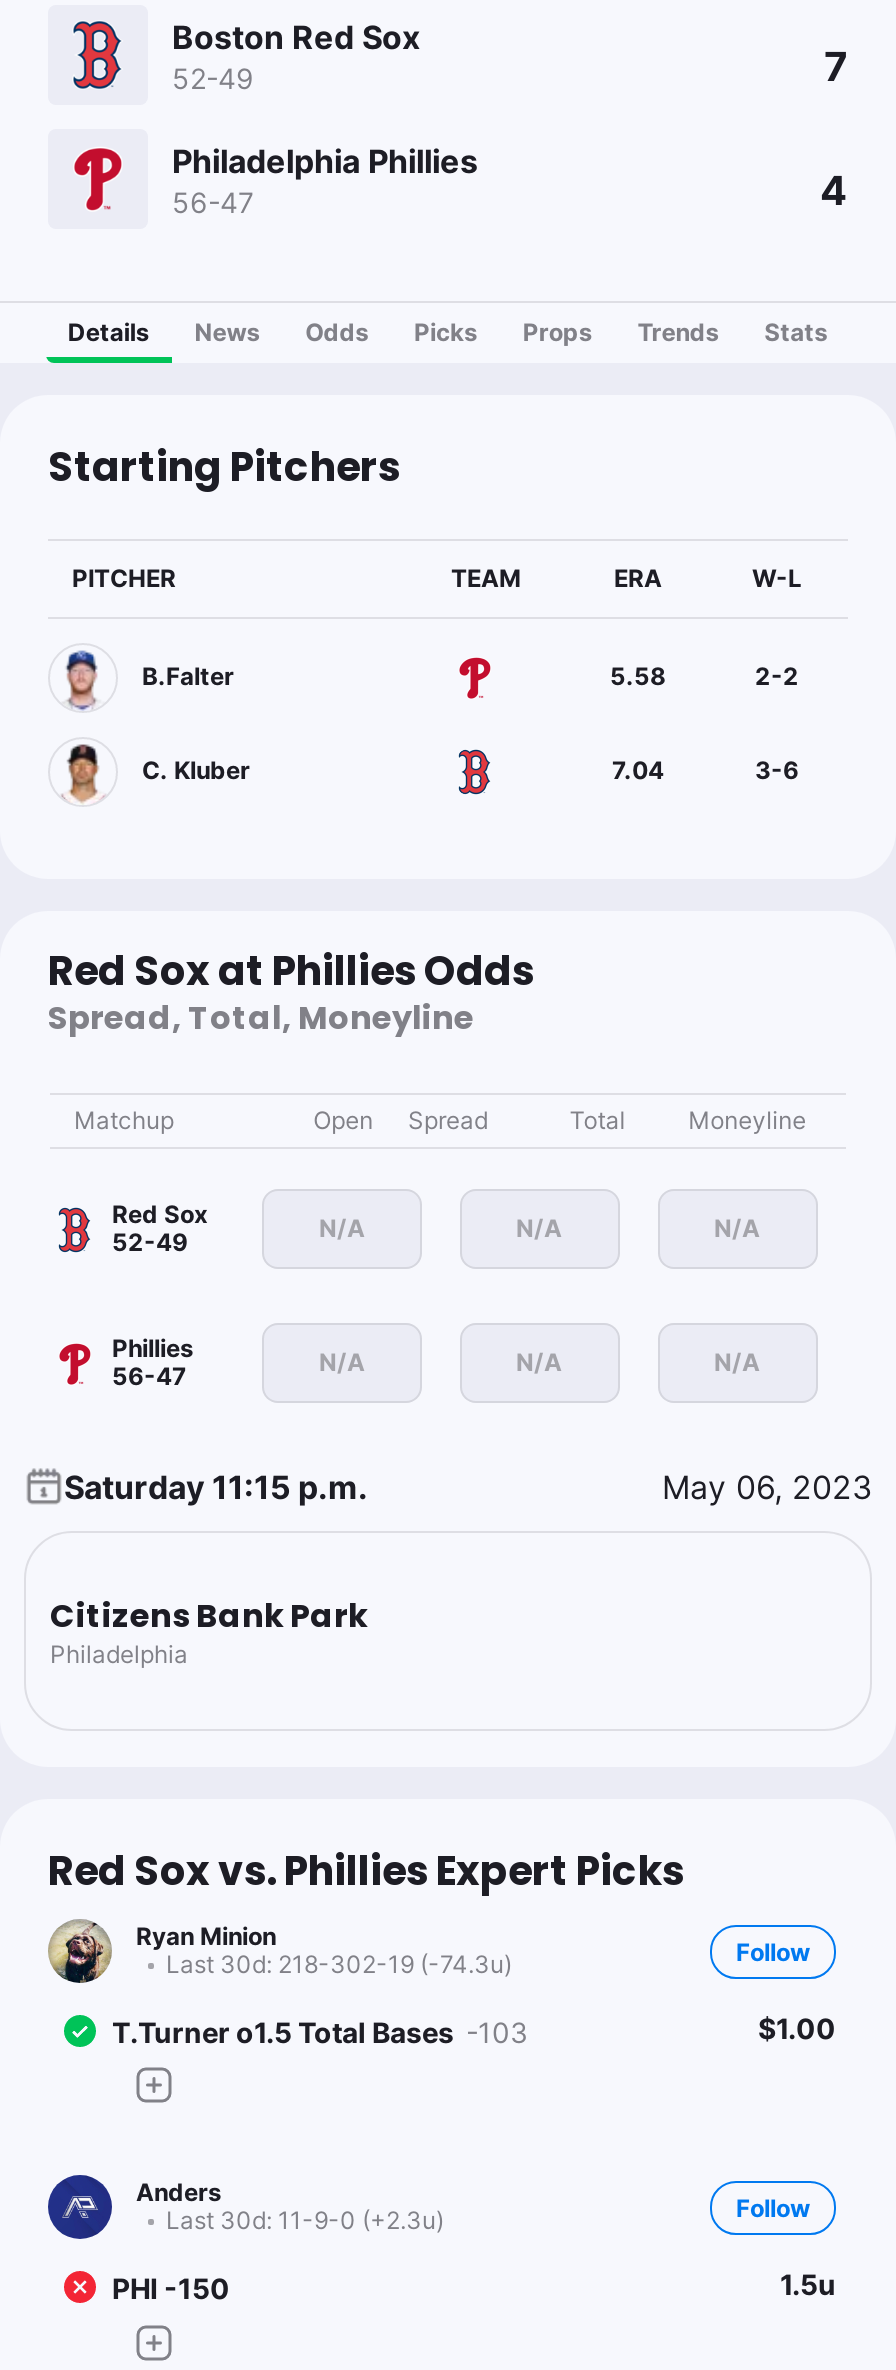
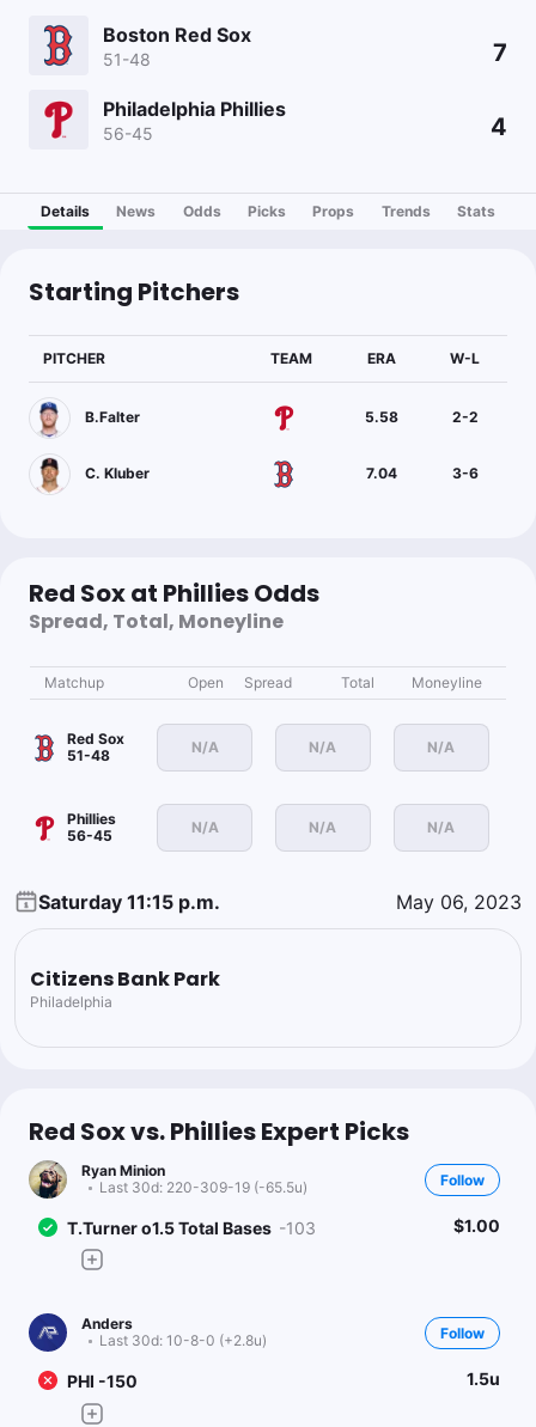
[172,61,254,95] 52-49 -> [103,49,151,69] 51-48
[172,185,254,219] 56-47 -> [103,123,153,144] 56-45
[112,1227,188,1257] 52-49 -> [67,747,110,764] 51-48
[112,1361,186,1391] 56-47 -> [67,827,112,845] 56-45
[166,1949,512,1979] Last 30d: 218-302-19 (-74.3u) -> [99,1178,307,1196] Last 30d: 220-309-19 (-65.5u)
[166,2206,444,2236] Last 30d: 11-9-0 (+2.3u) -> [99,1332,267,1350] Last 30d: 10-8-0 (+2.8u)

